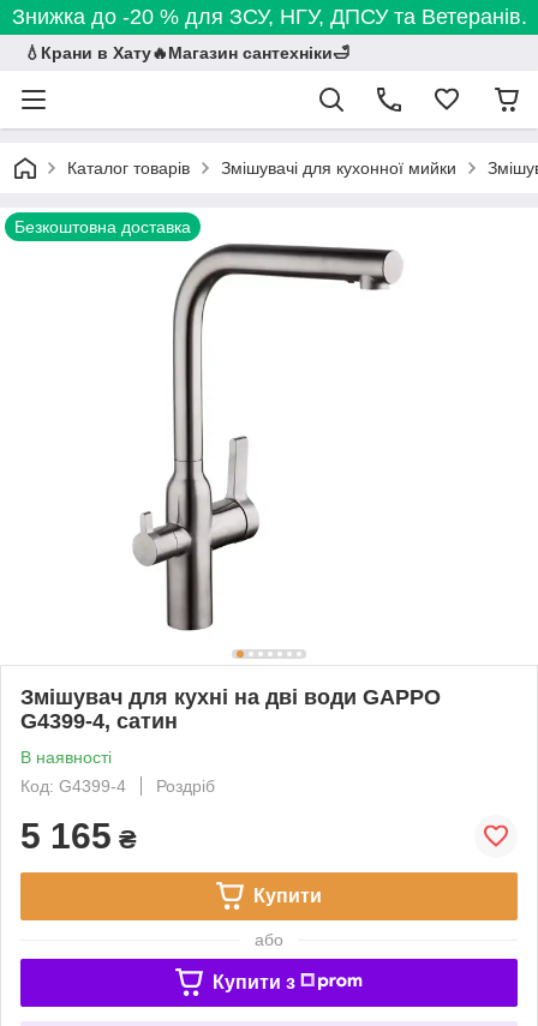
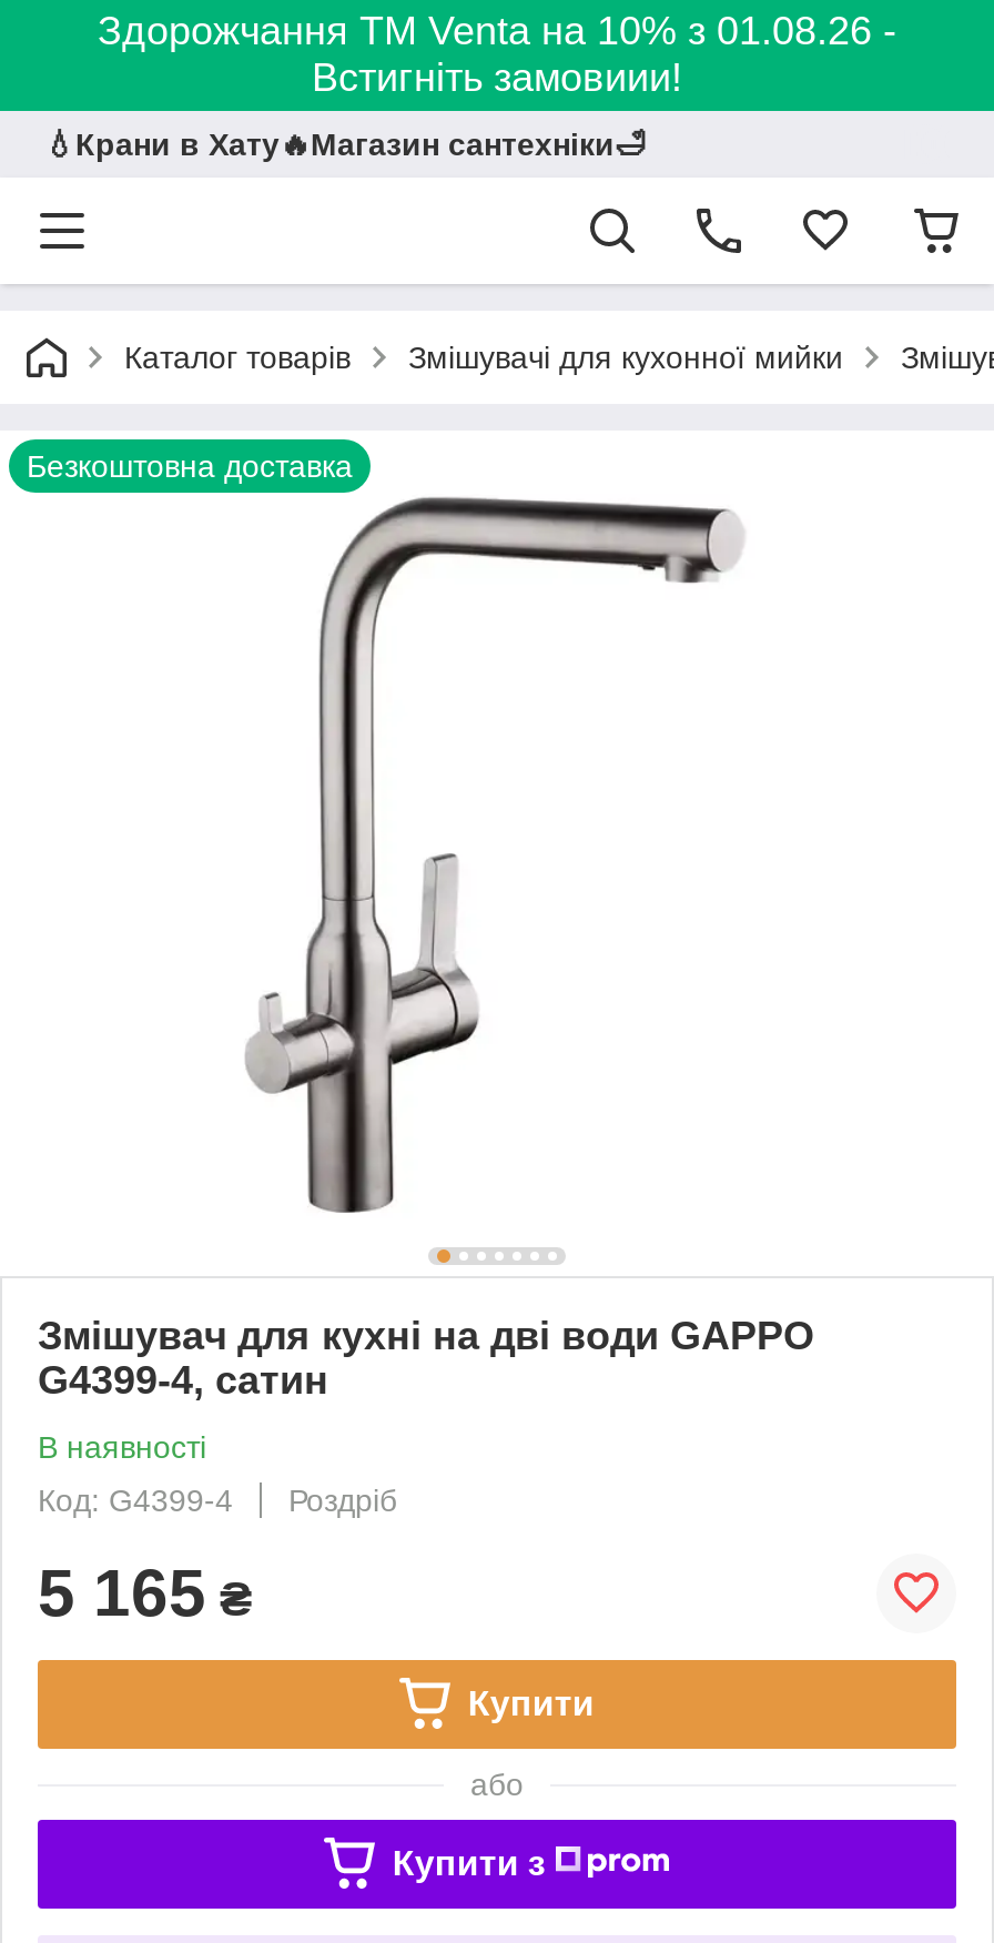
[11,5,527,29] Знижка до -20 % для ЗСУ, НГУ, ДПСУ та Ветеранів. -> [98,9,896,100] Здорожчання ТМ Venta на 10% з 01.08.26 - | Встигніть замовиии!

